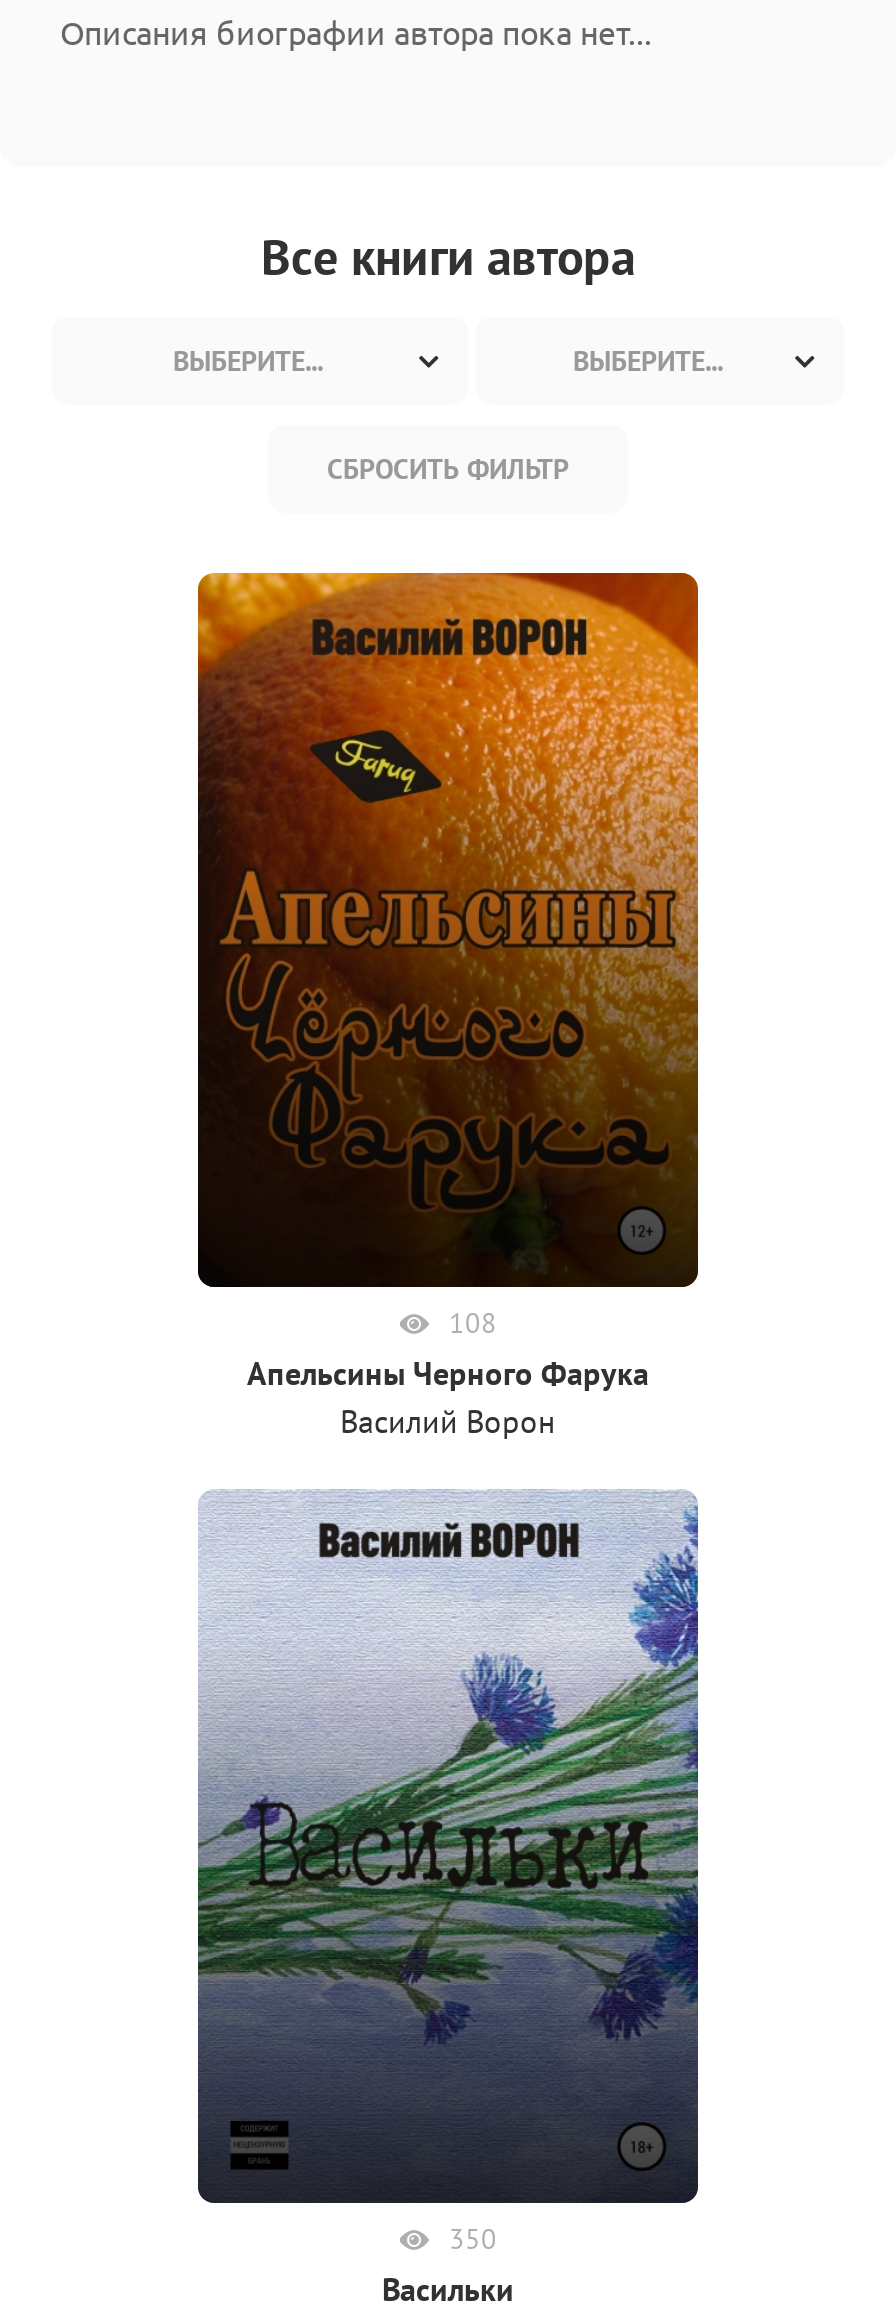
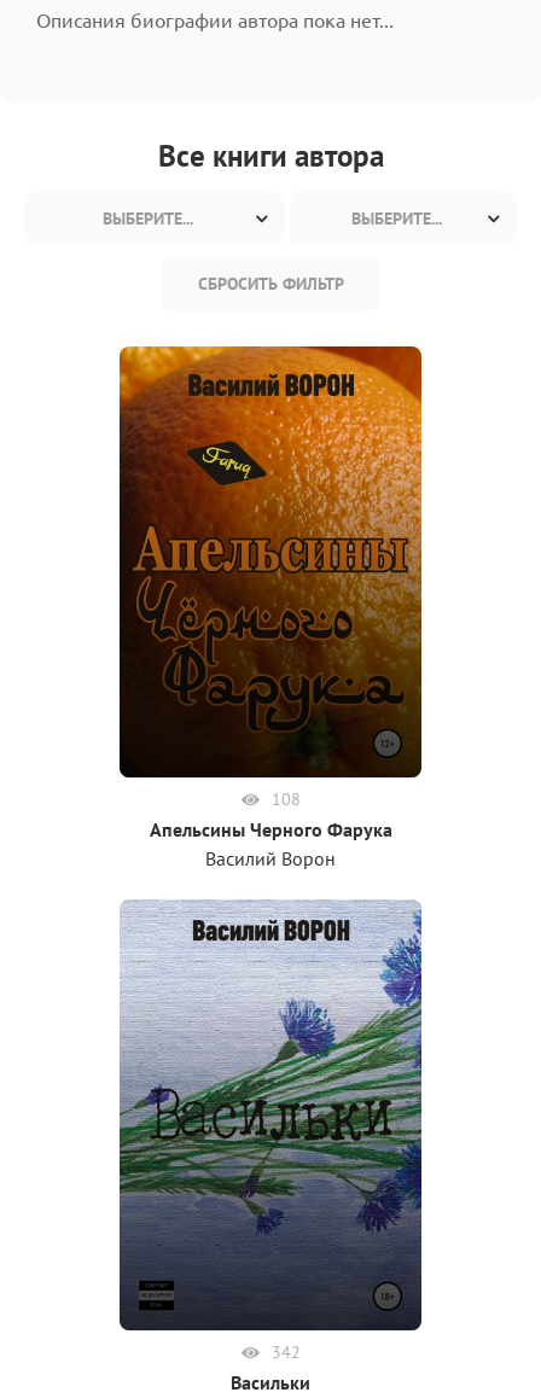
[449,2221,497,2257] 350 -> [271,1342,300,1363] 342

